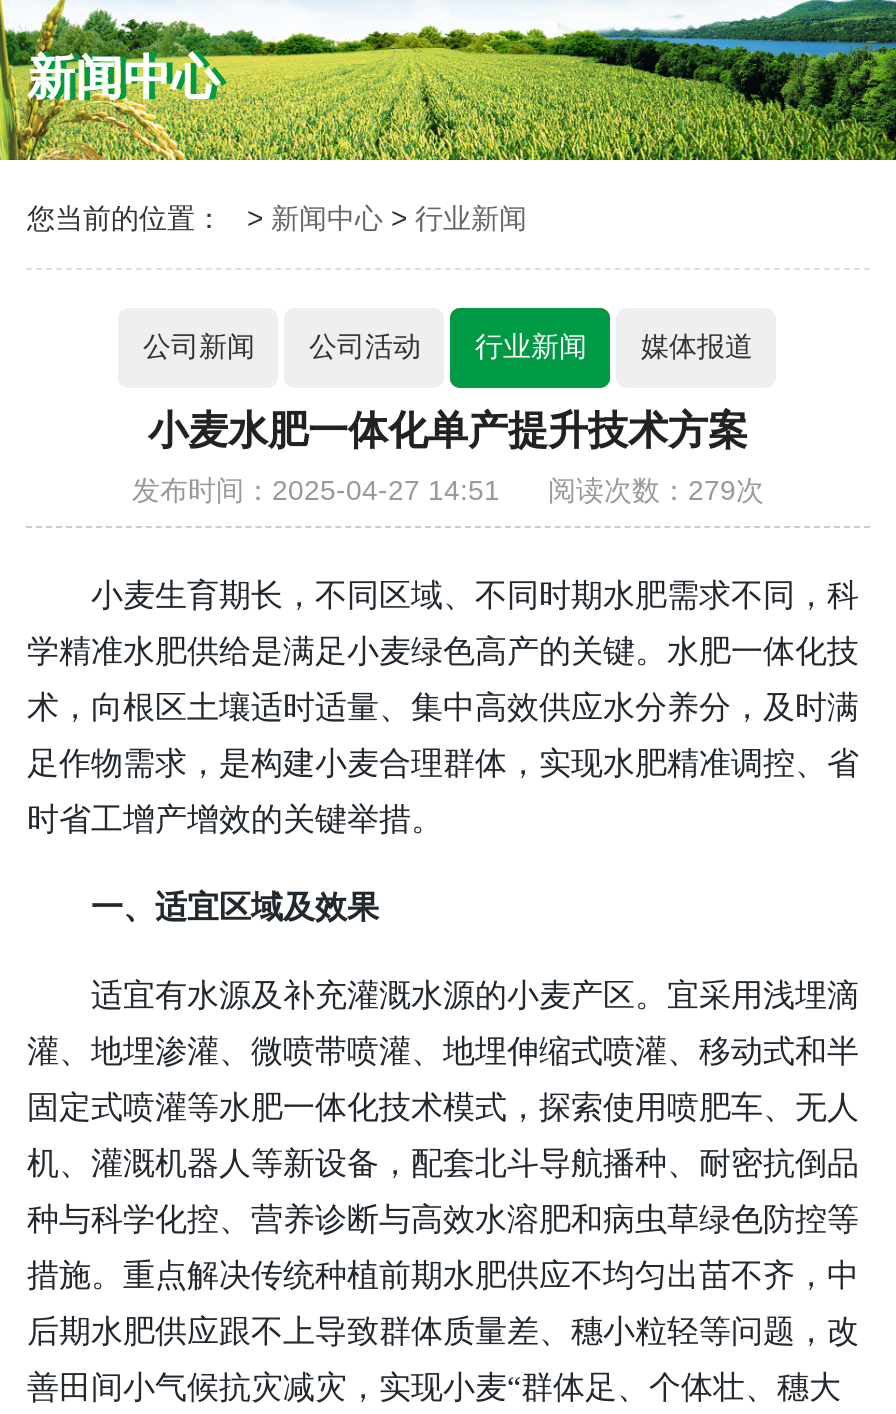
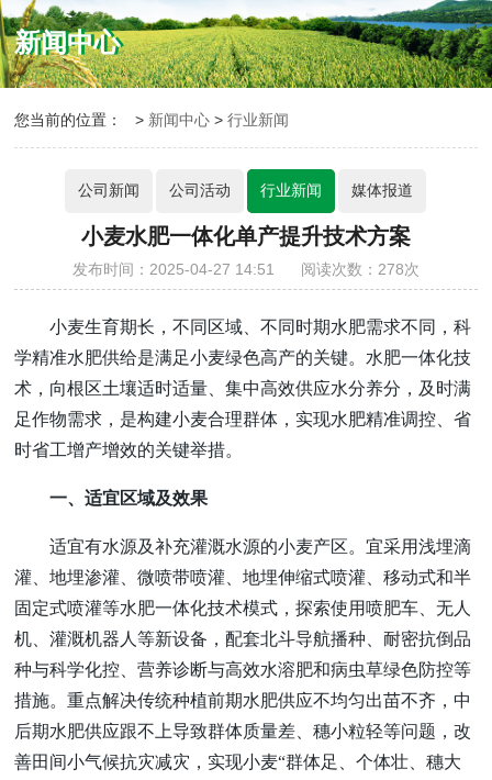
[132,473,764,505] 发布时间：2025-04-27 14:51阅读次数：279次 -> [72,260,420,278] 发布时间：2025-04-27 14:51阅读次数：278次

